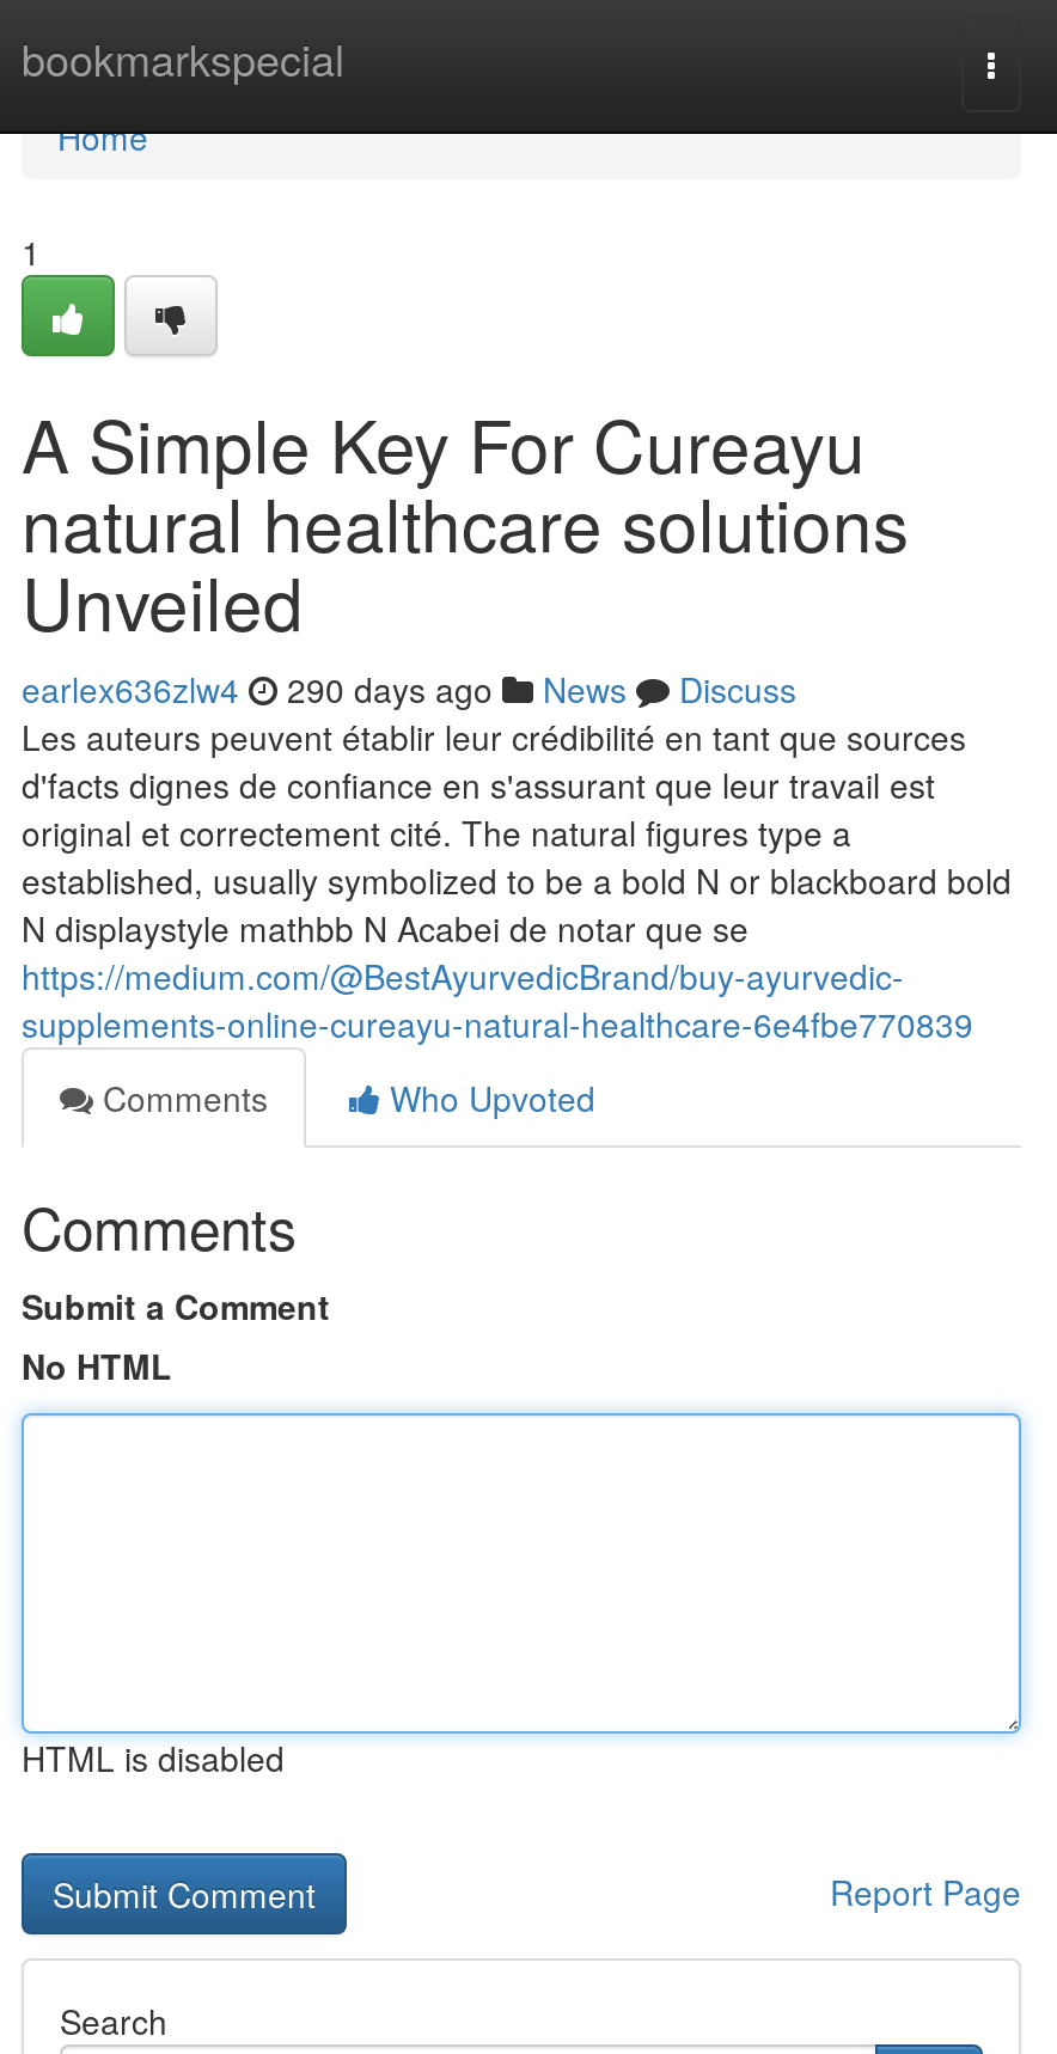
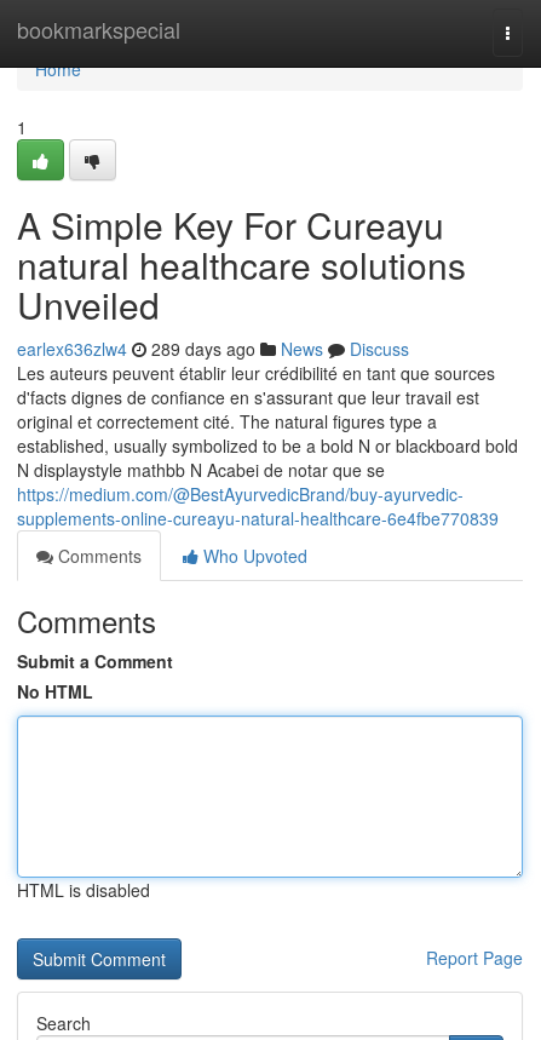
[22,665,796,713] earlex636zlw4 290 days ago News Discuss -> [17,337,409,361] earlex636zlw4 289 days ago News Discuss

